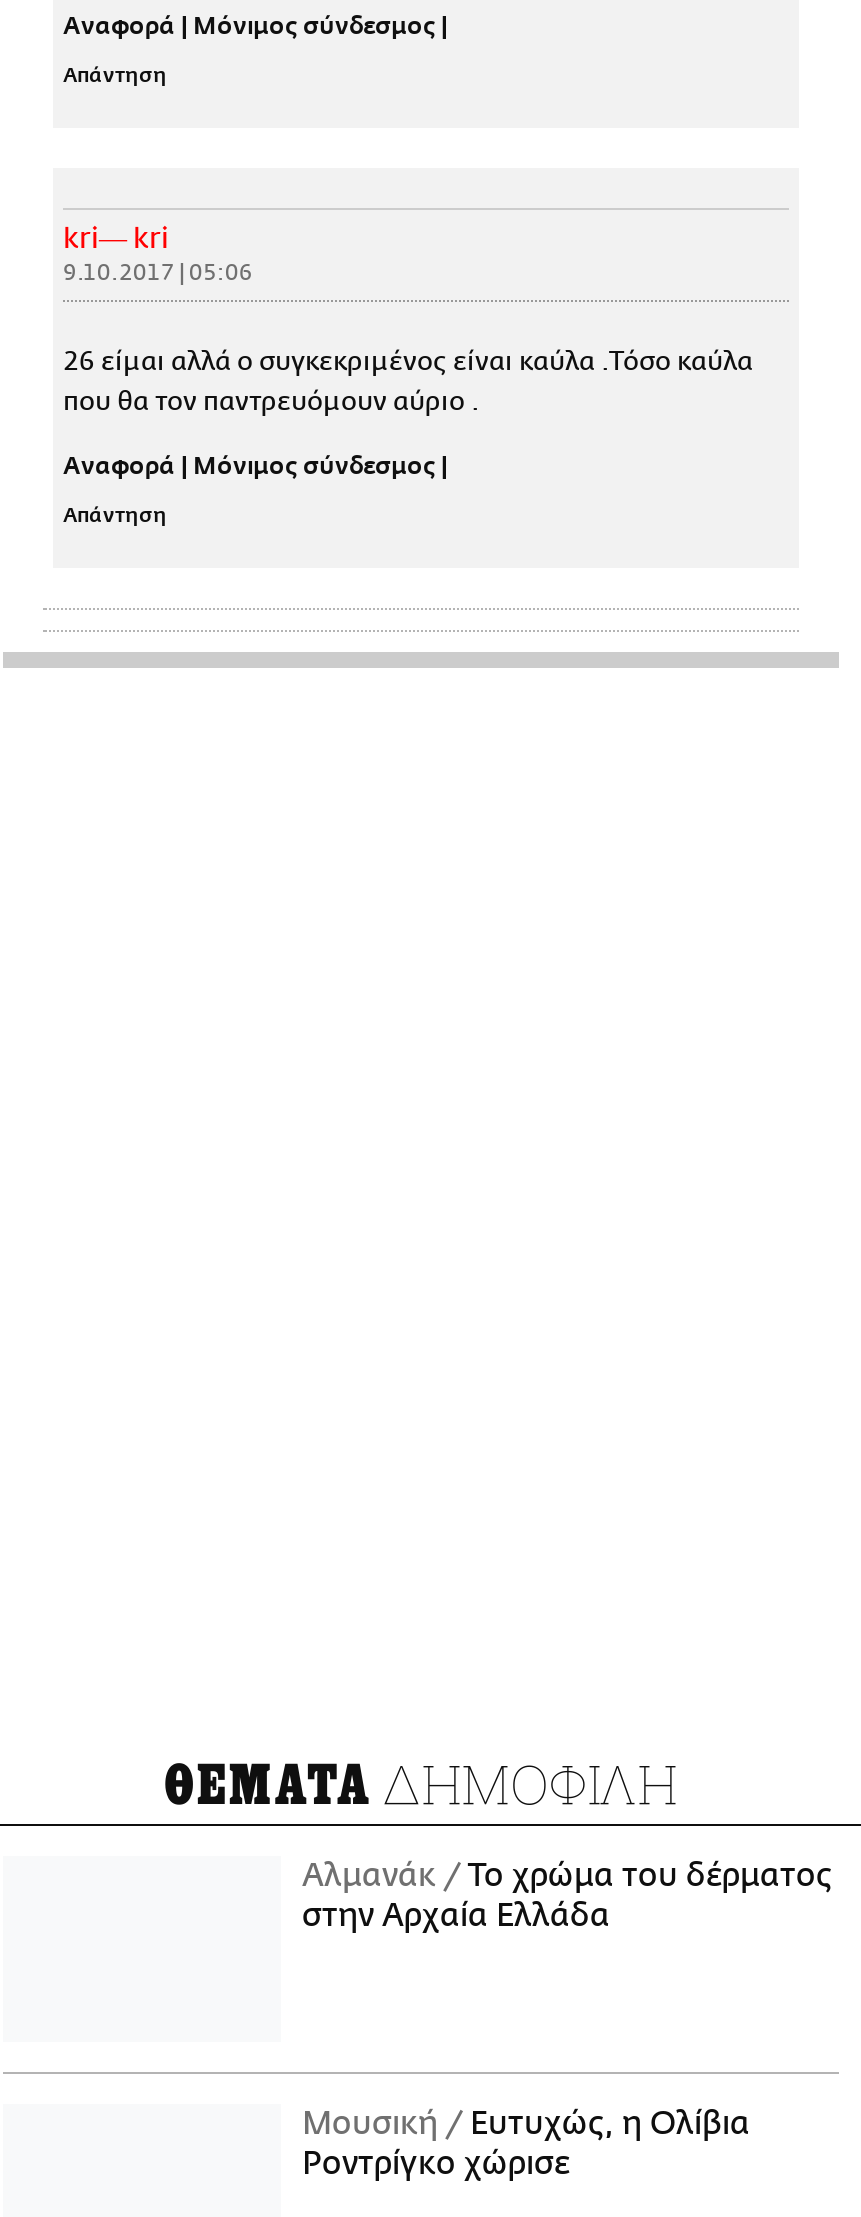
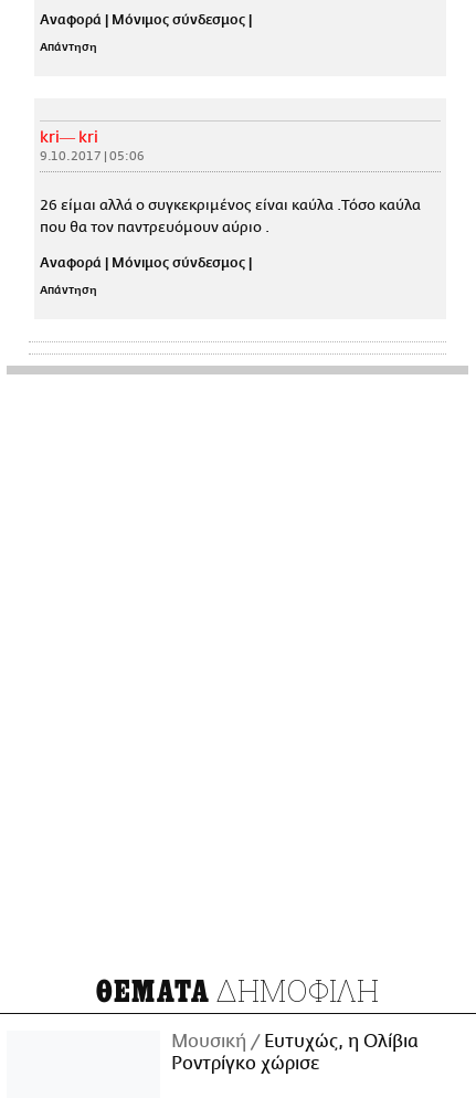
[302,1858,832,1934] Αλμανάκ Το χρώμα του δέρματος | στην Αρχαία Ελλάδα -> none

